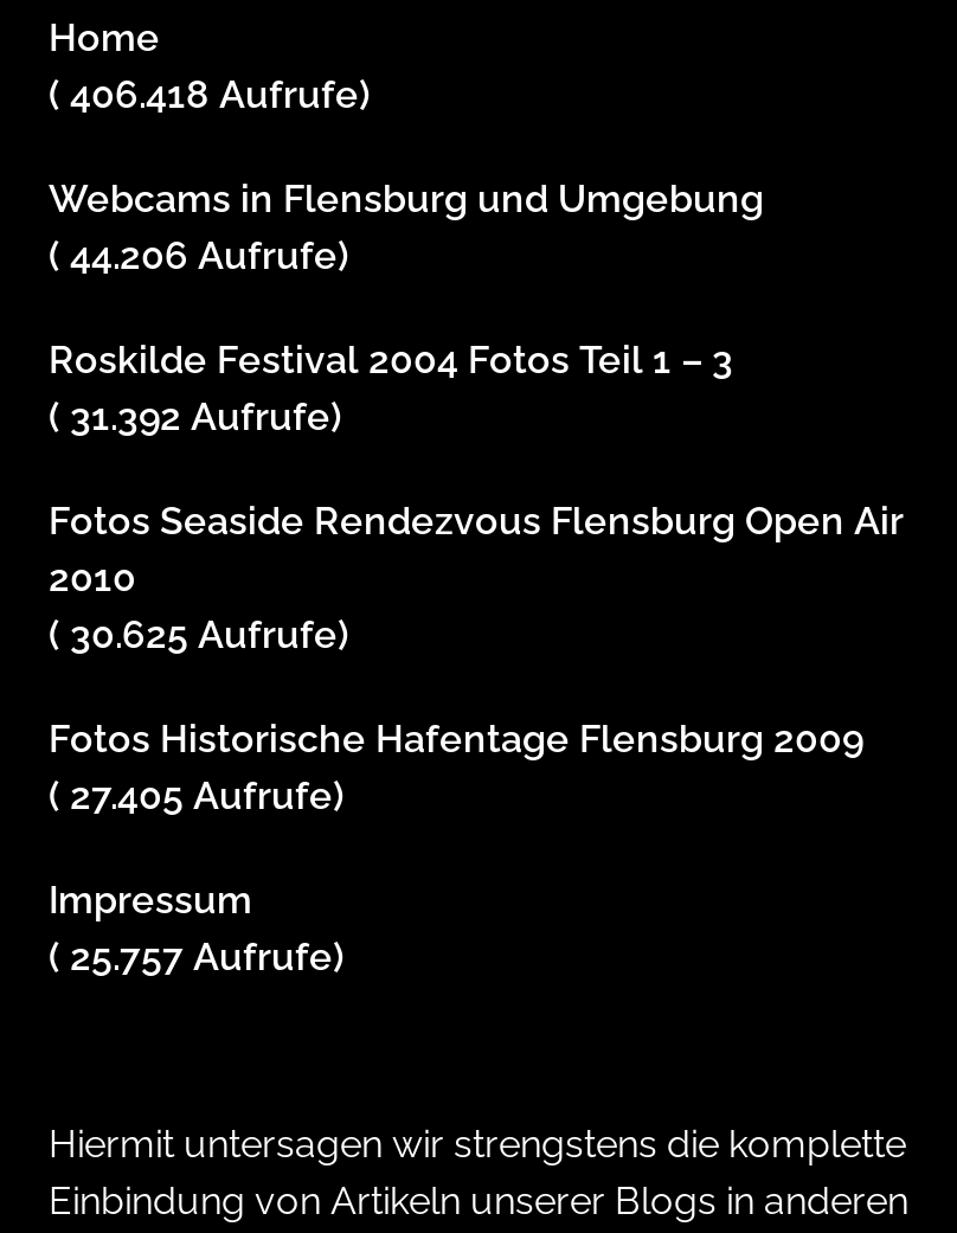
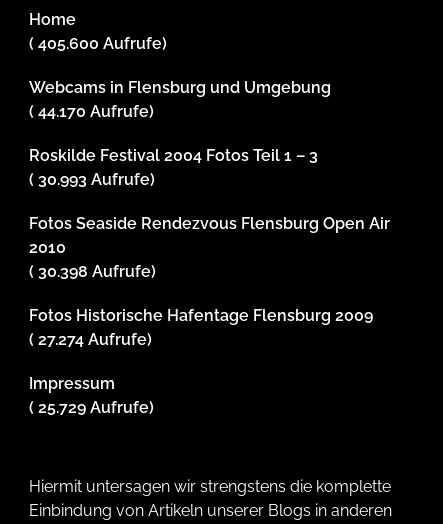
[49,73,371,118] ( 406.418 Aufrufe) -> [29,34,167,53] ( 405.600 Aufrufe)
[49,234,349,279] ( 44.206 Aufrufe) -> [29,102,154,121] ( 44.170 Aufrufe)
[49,395,342,440] ( 31.392 Aufrufe) -> [29,170,155,189] ( 30.993 Aufrufe)
[49,613,349,658] ( 30.625 Aufrufe) -> [29,262,156,281] ( 30.398 Aufrufe)
[49,774,345,819] ( 27.405 Aufrufe) -> [29,330,152,349] ( 27.274 Aufrufe)
[49,935,345,980] ( 25.757 Aufrufe) -> [29,398,154,417] ( 25.729 Aufrufe)

